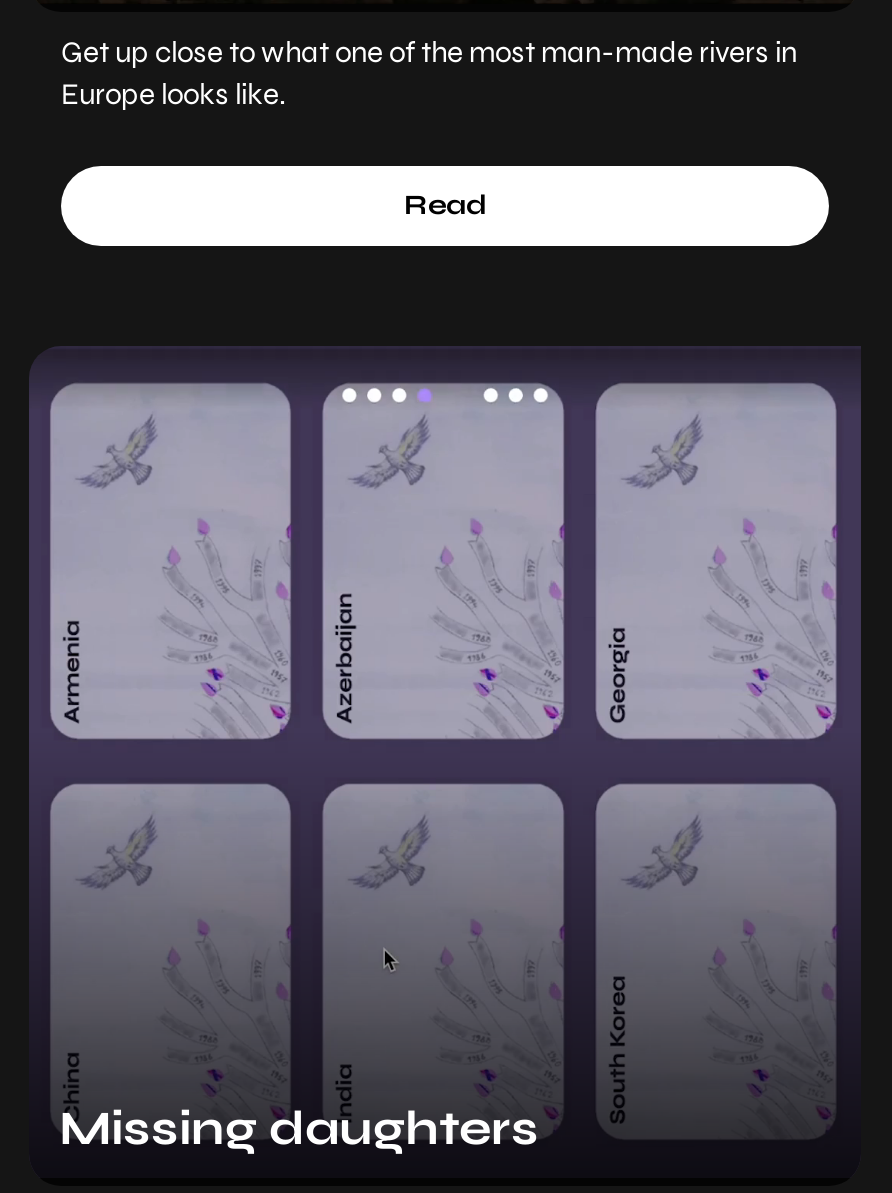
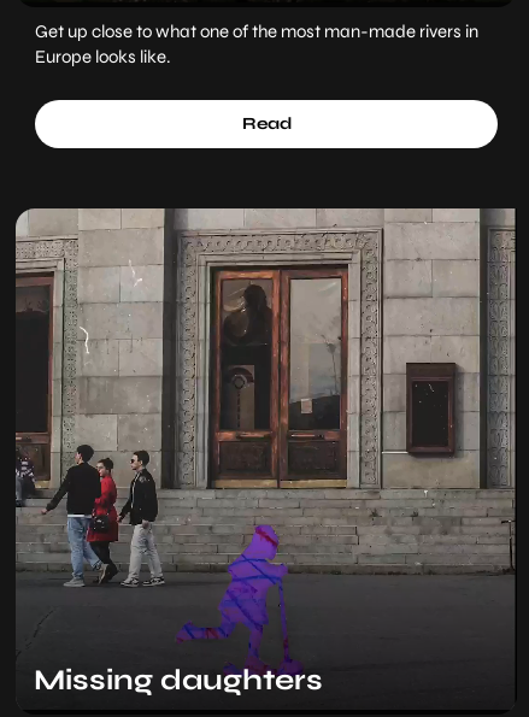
[29,346,859,1096] [image] -> [14,207,516,660] [image]

